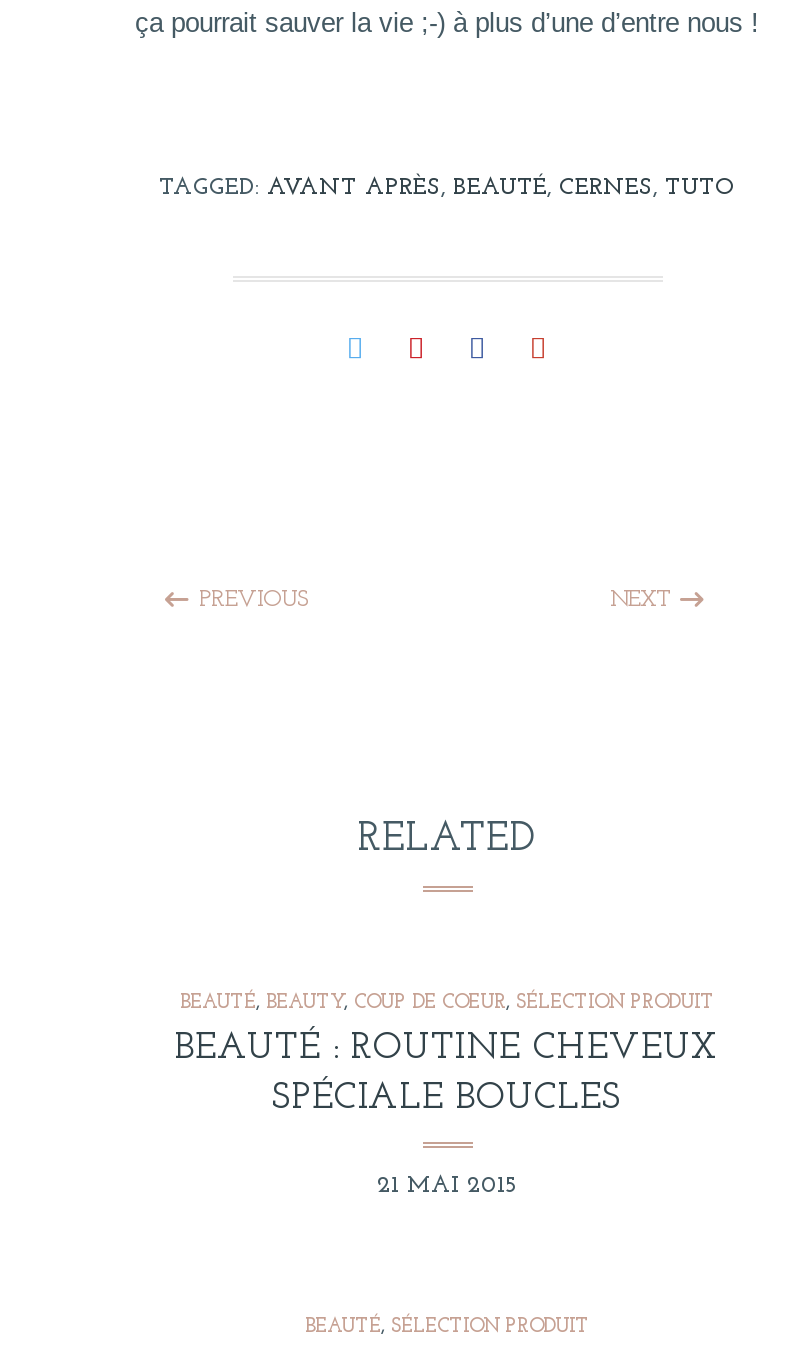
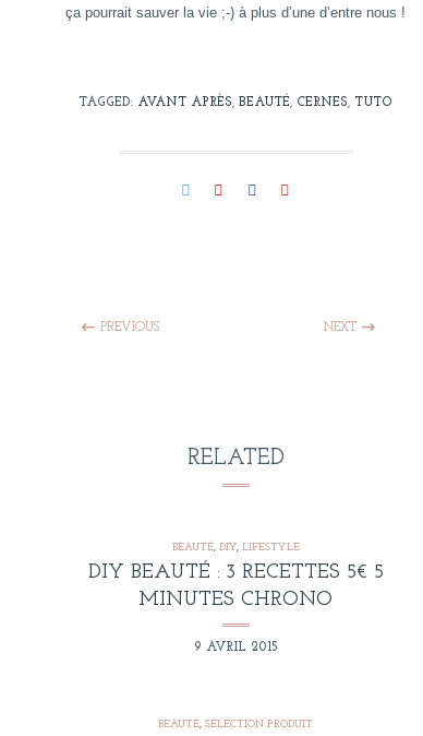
[175,992,719,1119] BEAUTÉ, BEAUTY, COUP DE COEUR, SÉLECTION PRODUIT | BEAUTÉ : ROUTINE CHEVEUX | SPÉCIALE BOUCLES -> [88,542,383,611] BEAUTÉ, DIY, LIFESTYLE | DIY BEAUTÉ : 3 RECETTES 5€ 5 | MINUTES CHRONO
[377,1174,517,1198] 21 MAI 2015 -> [194,641,277,654] 9 AVRIL 2015

